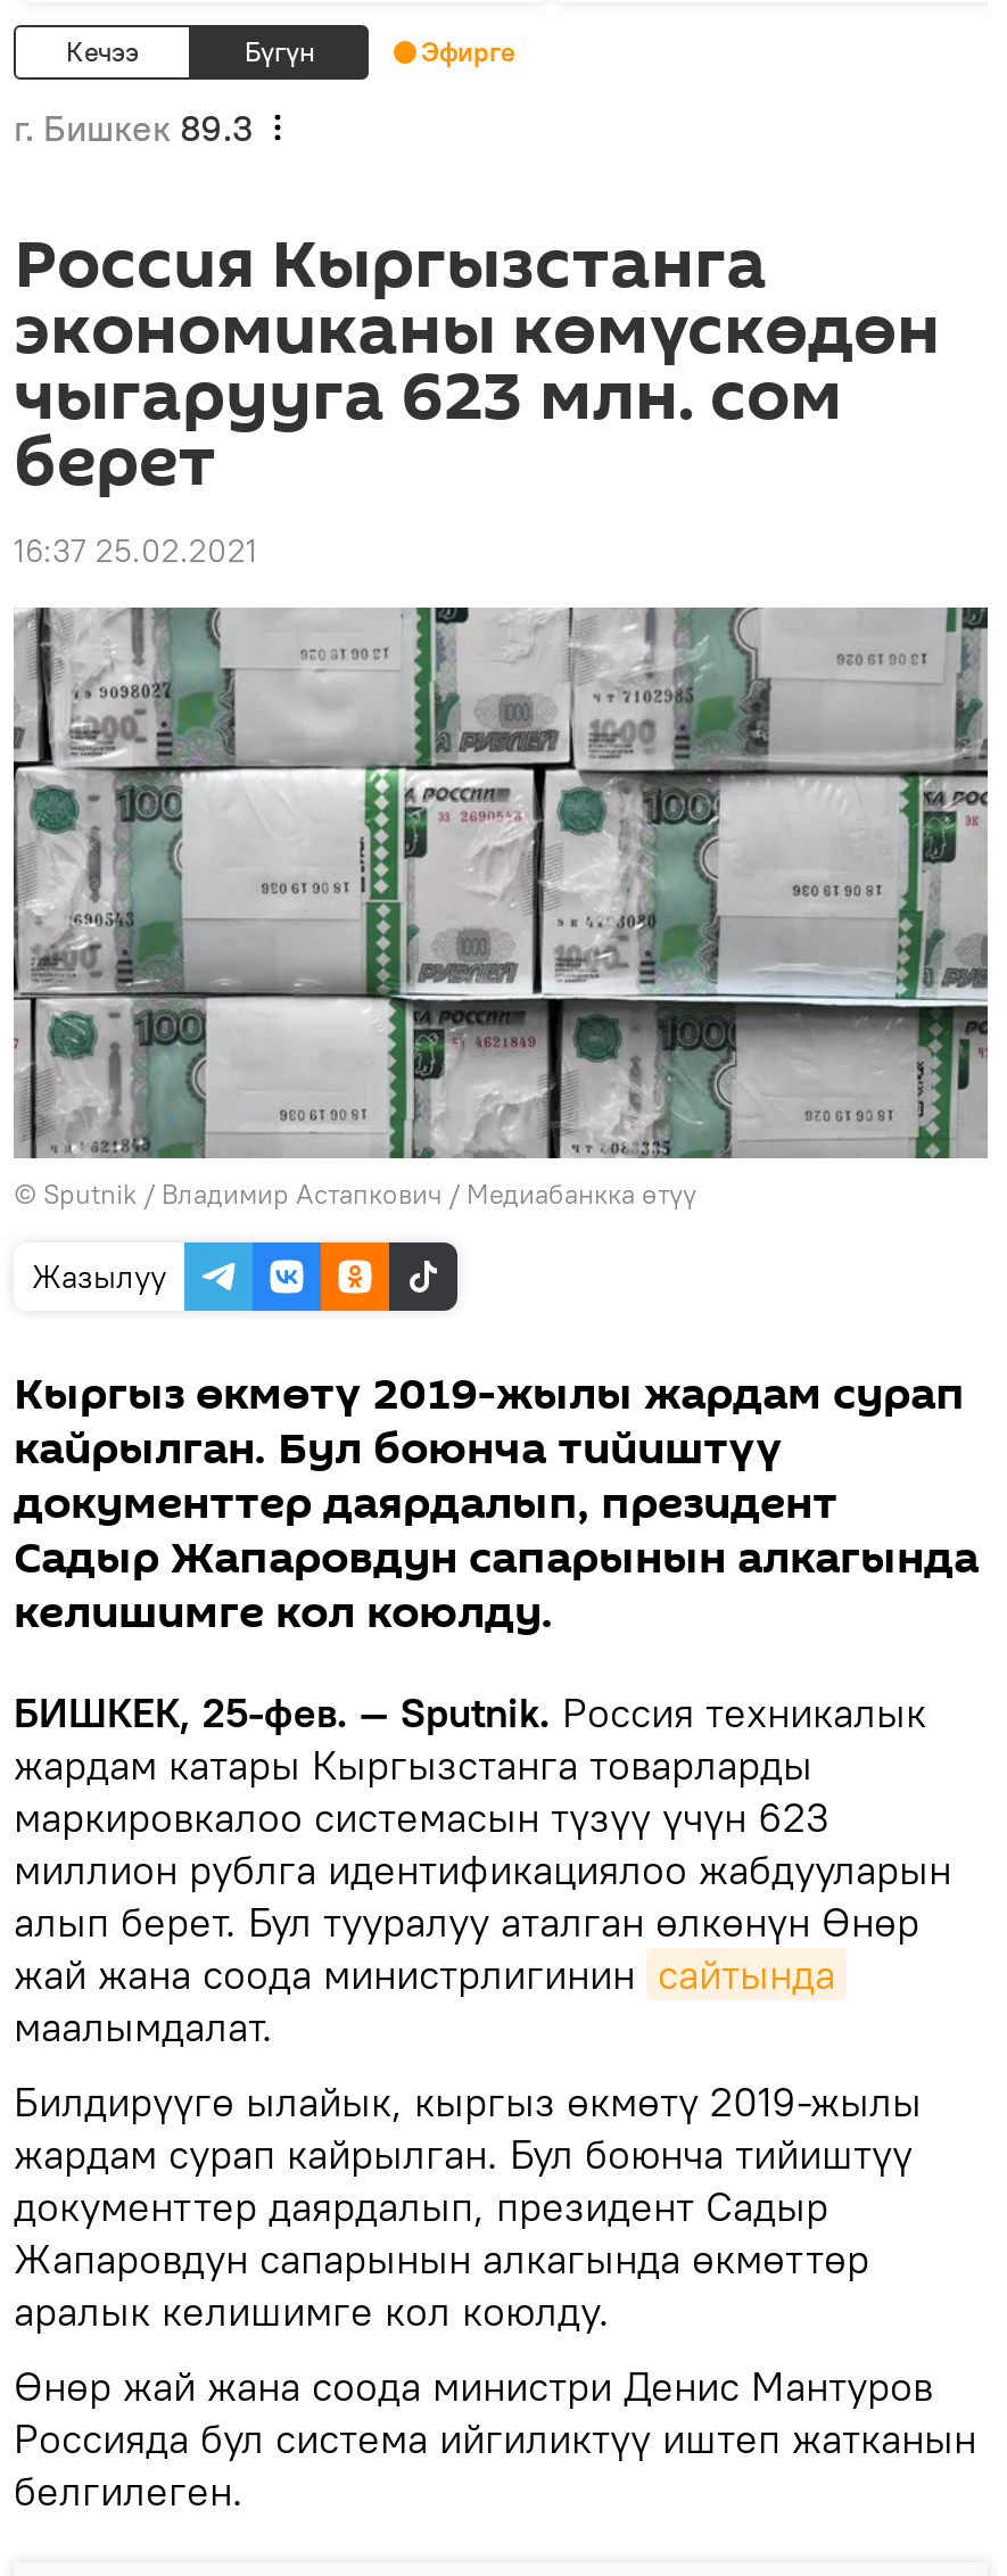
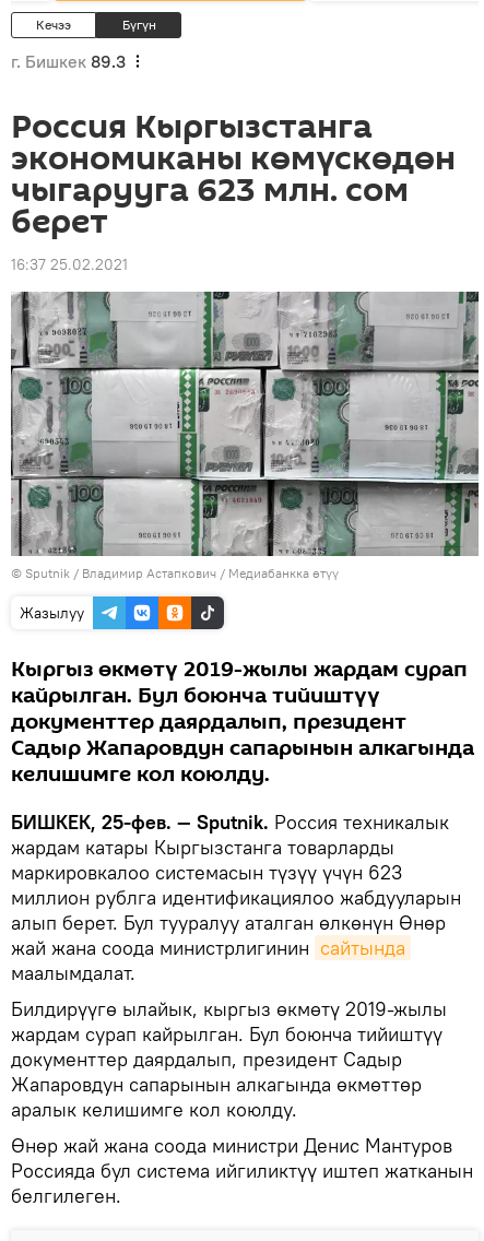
[421,34,514,68] Эфирге -> none

